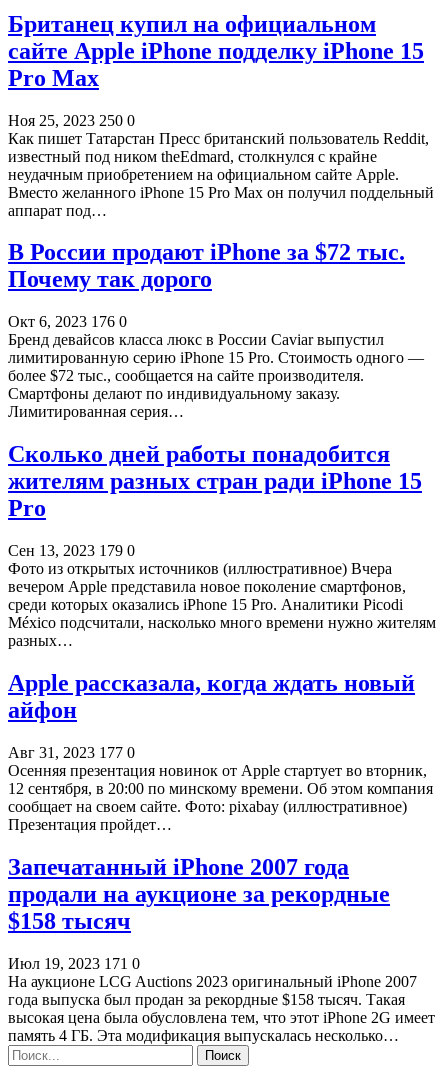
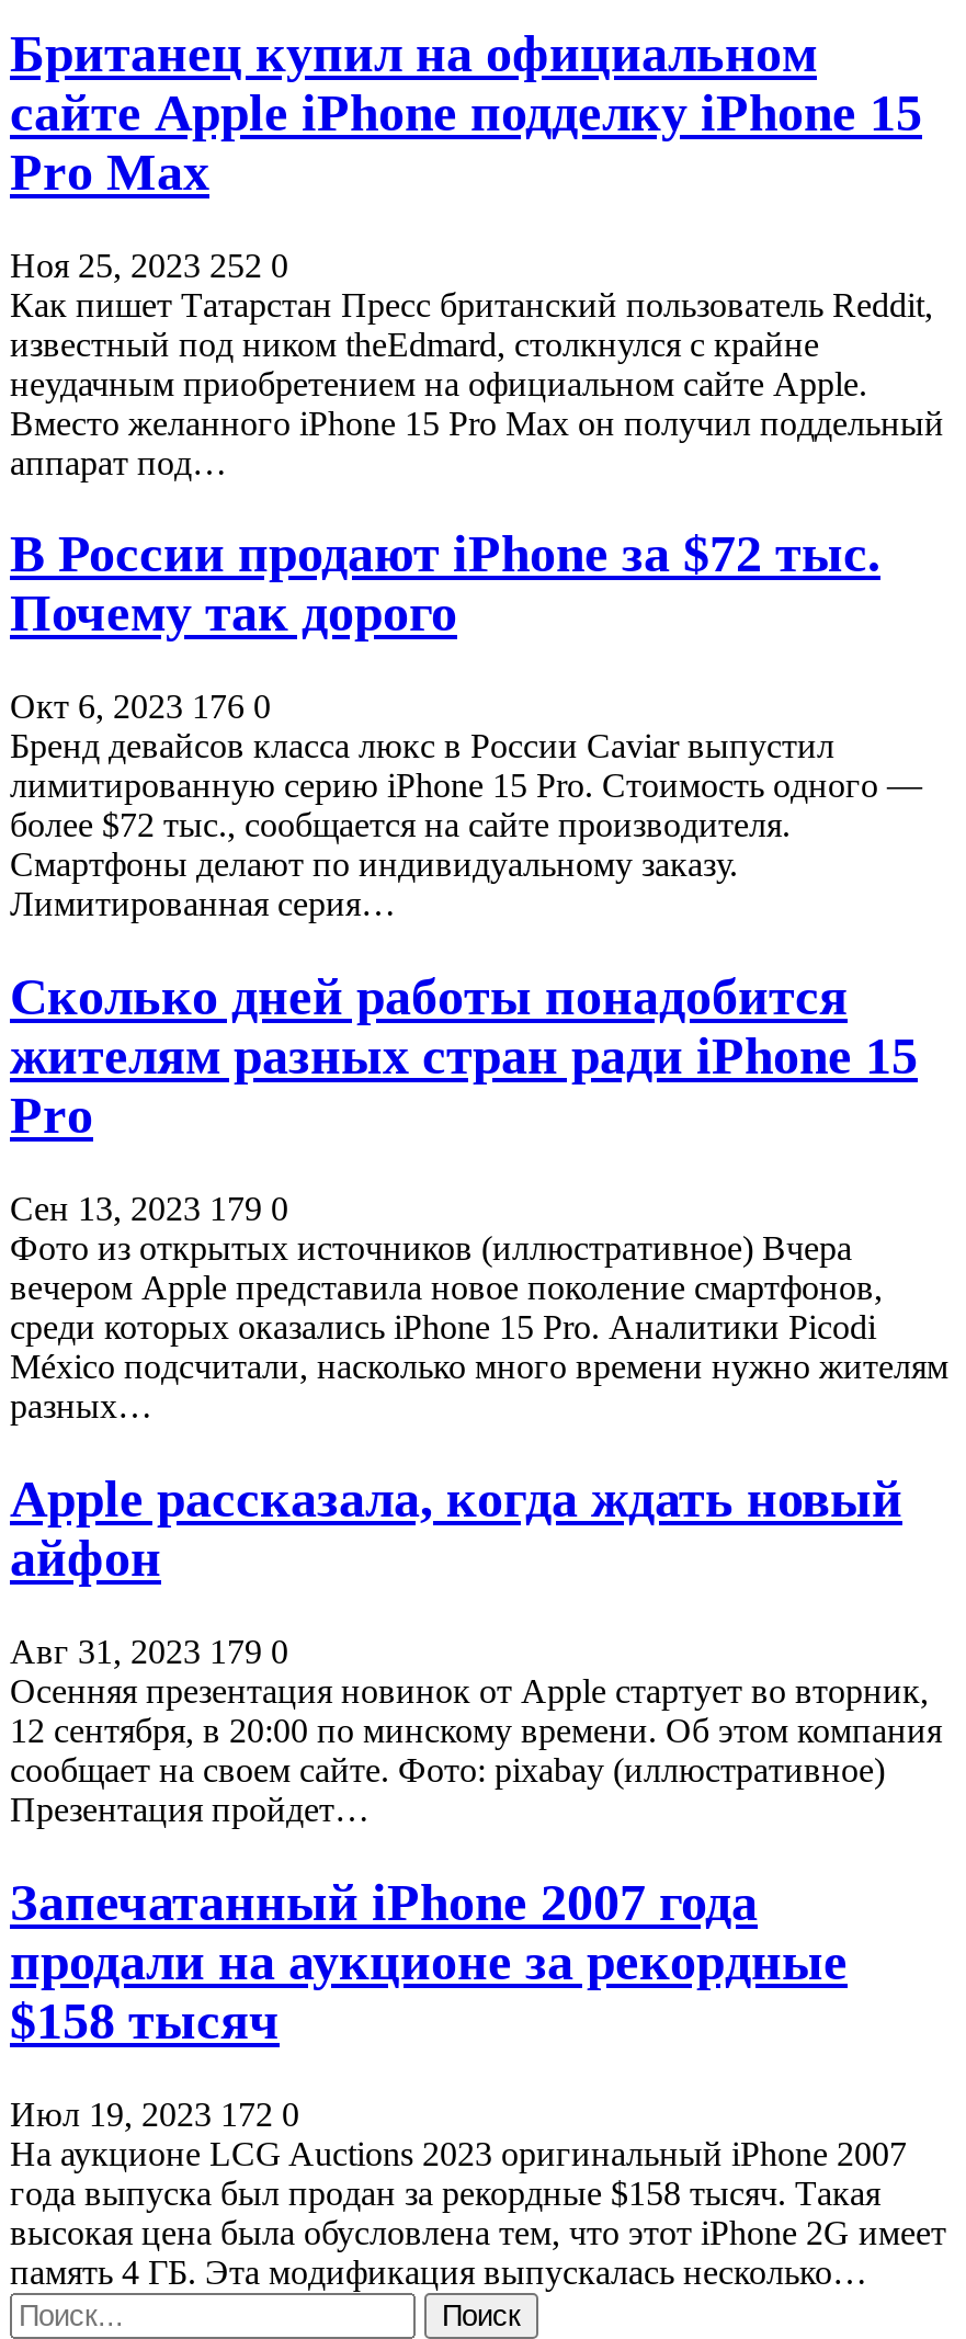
[8,111,135,128] Ноя 25, 2023 250 0 -> [10,246,288,283] Ноя 25, 2023 252 0
[8,744,135,761] Авг 31, 2023 177 0 -> [10,1633,288,1670] Авг 31, 2023 179 0
[8,955,140,972] Июл 19, 2023 171 0 -> [10,2095,299,2132] Июл 19, 2023 172 0

